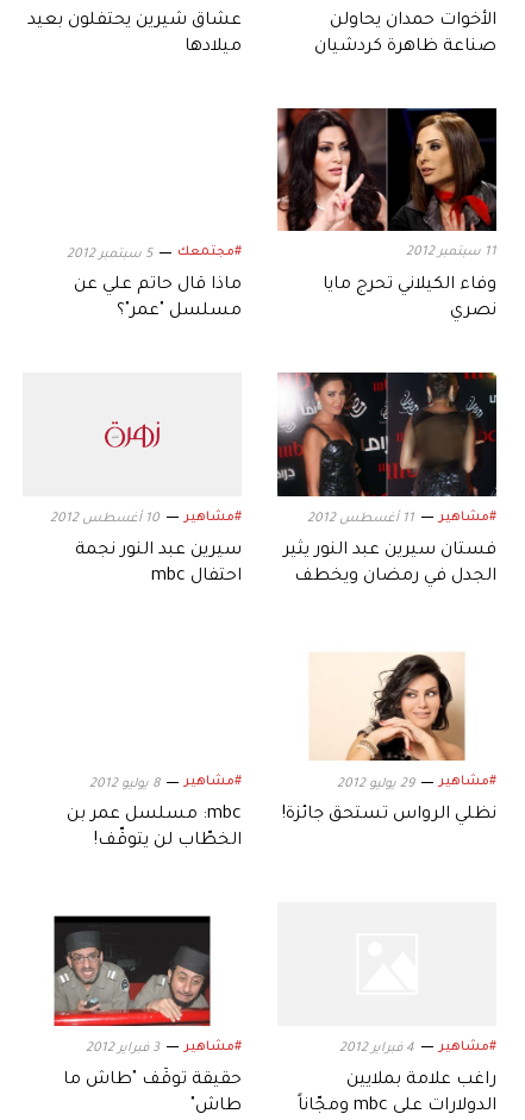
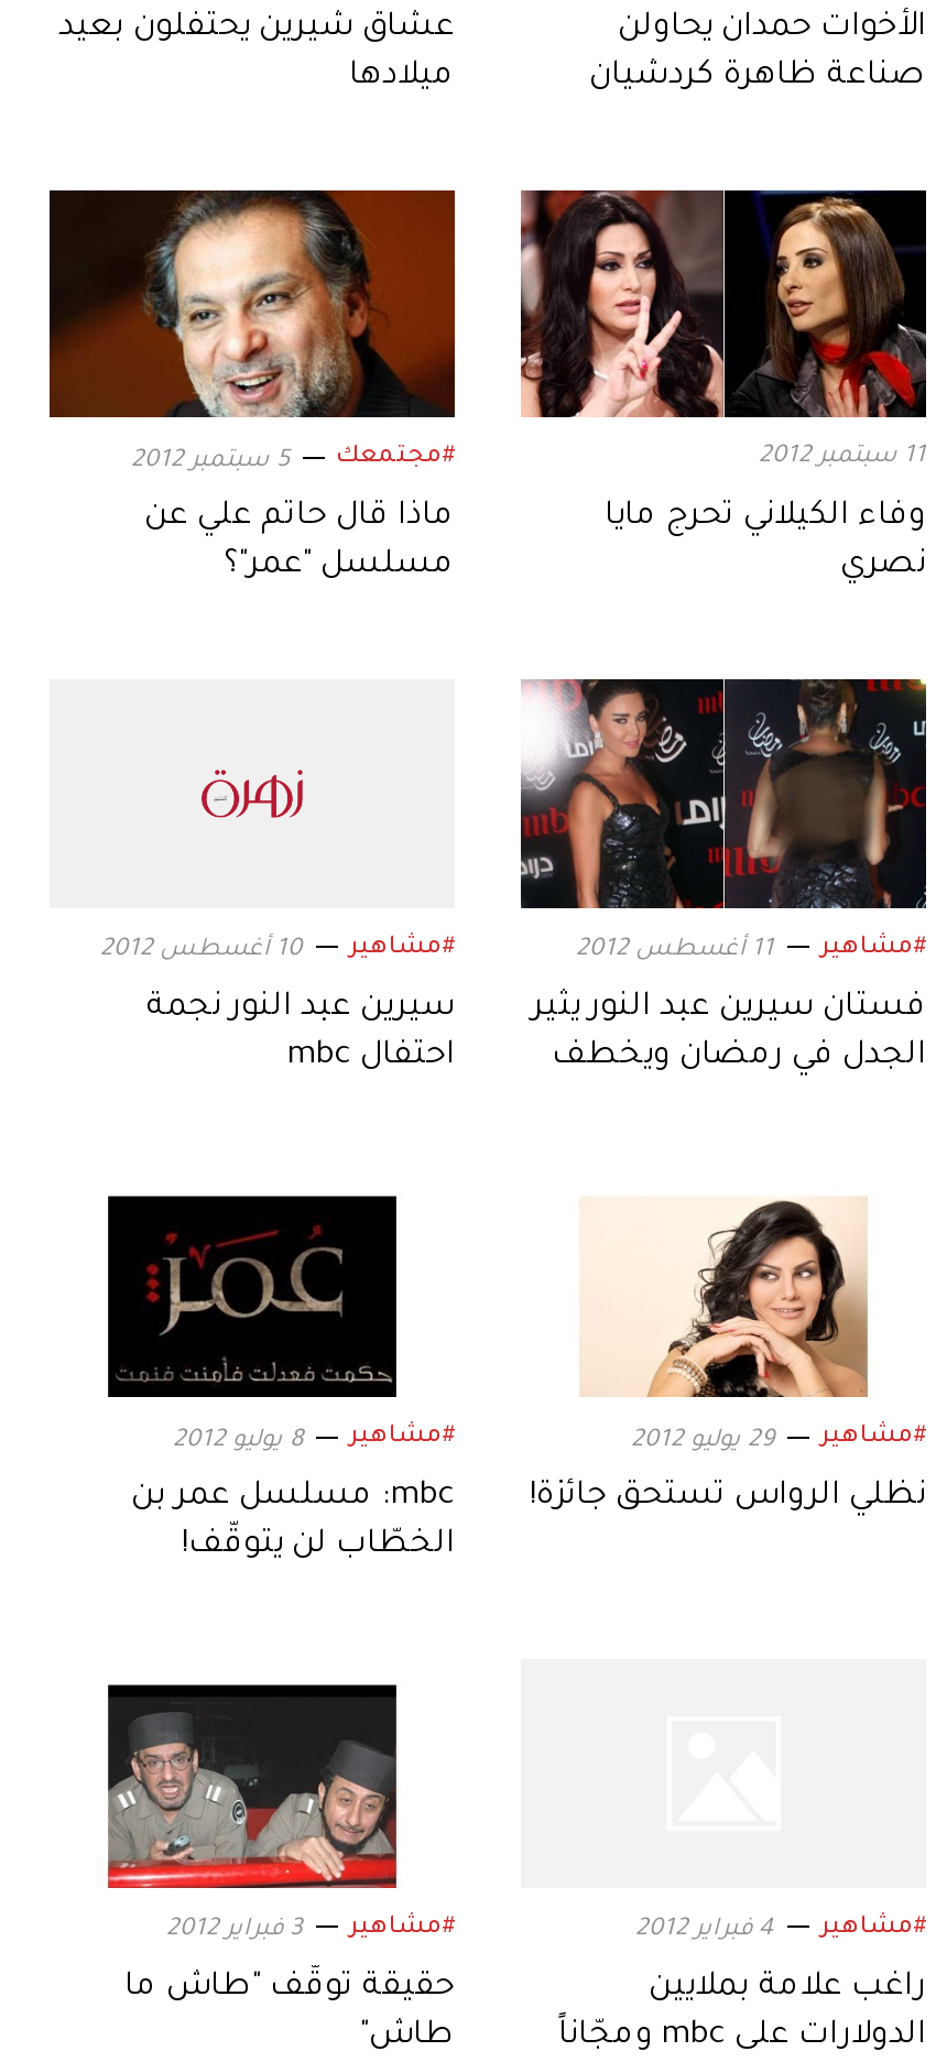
none -> [47,188,457,419] [image]
none -> [105,1194,400,1399] [image]

